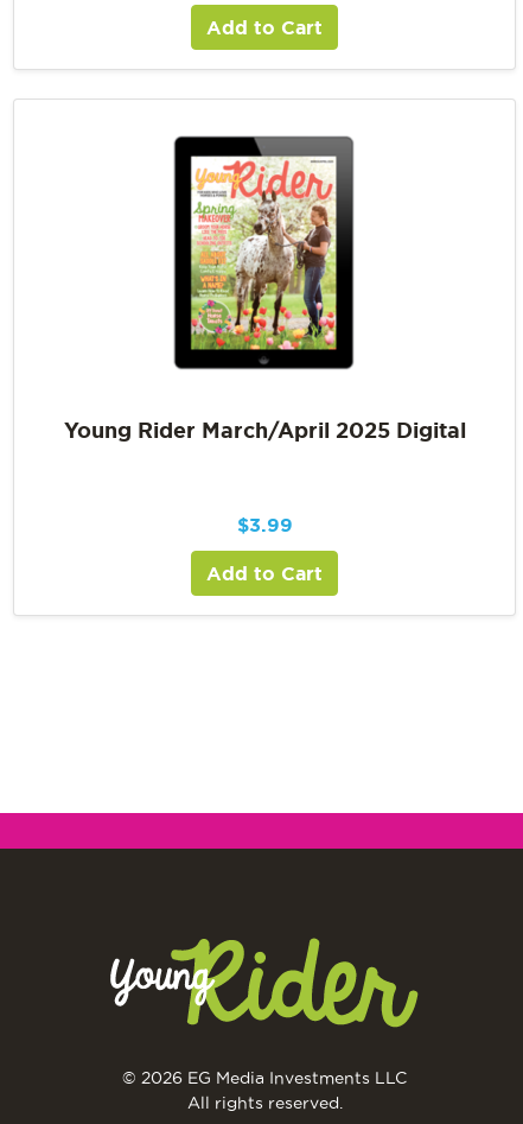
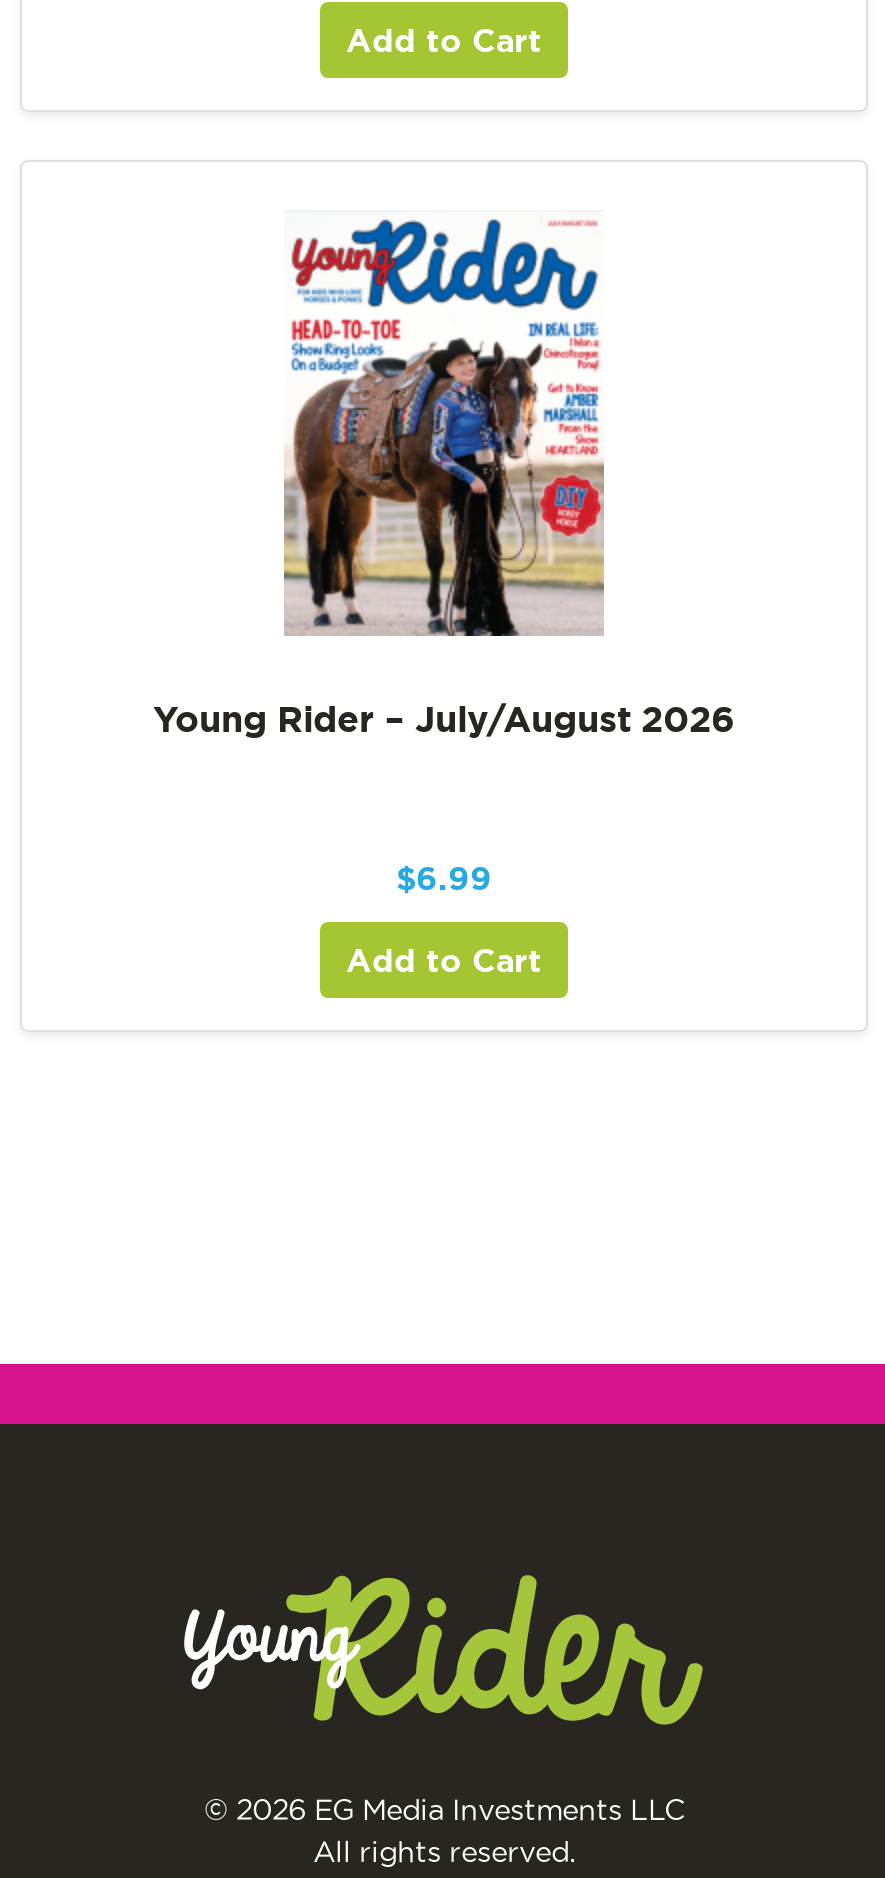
[63,134,465,442] [image] | Young Rider March/April 2025 Digital -> [153,218,735,739] [image] | Young Rider – July/August 2026
[237,514,292,536] $3.99 -> [396,861,492,897] $6.99

